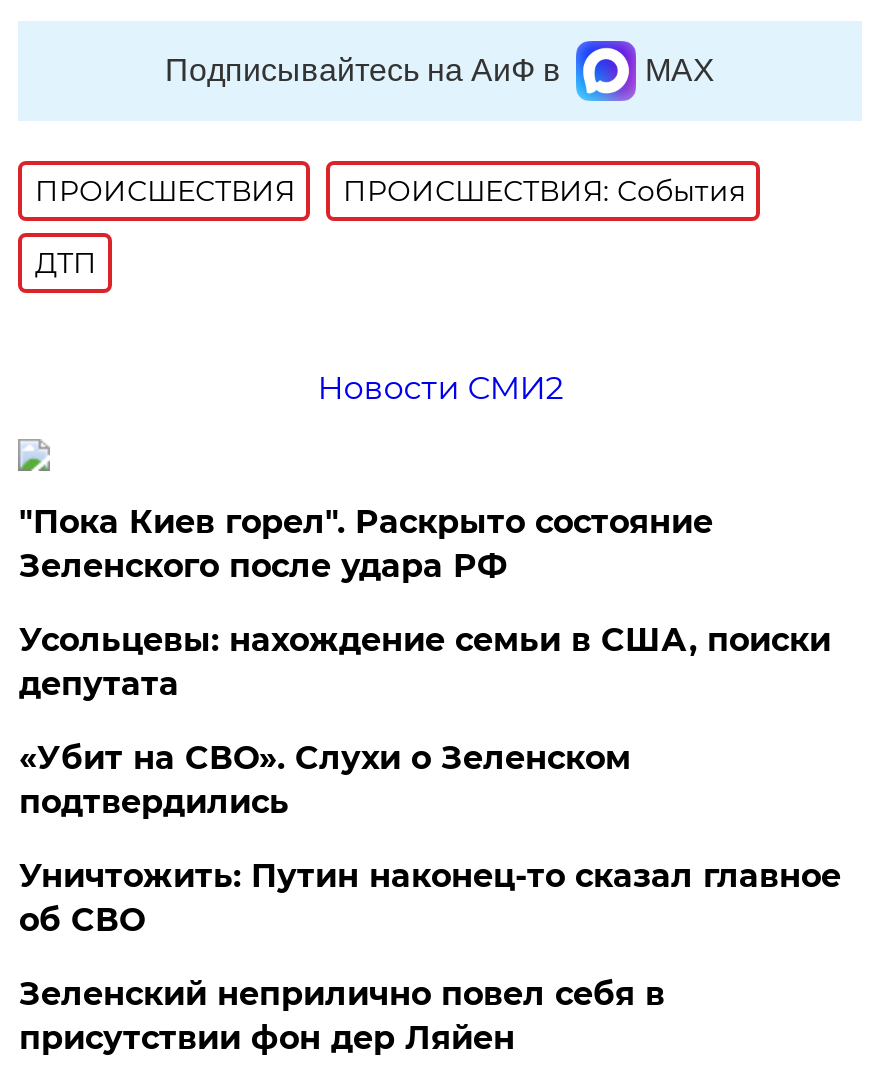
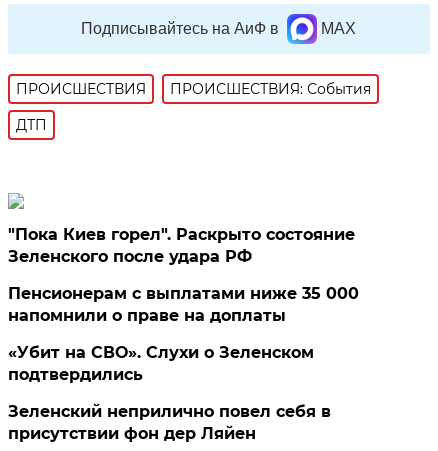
[317,369,563,407] Новости СМИ2 -> none
[19,621,831,703] Усольцевы: нахождение семьи в США, поиски | депутата -> [8,284,359,325] Пенсионерам с выплатами ниже 35 000 | напомнили о праве на доплаты
[19,857,841,939] Уничтожить: Путин наконец-то сказал главное | об СВО -> none

